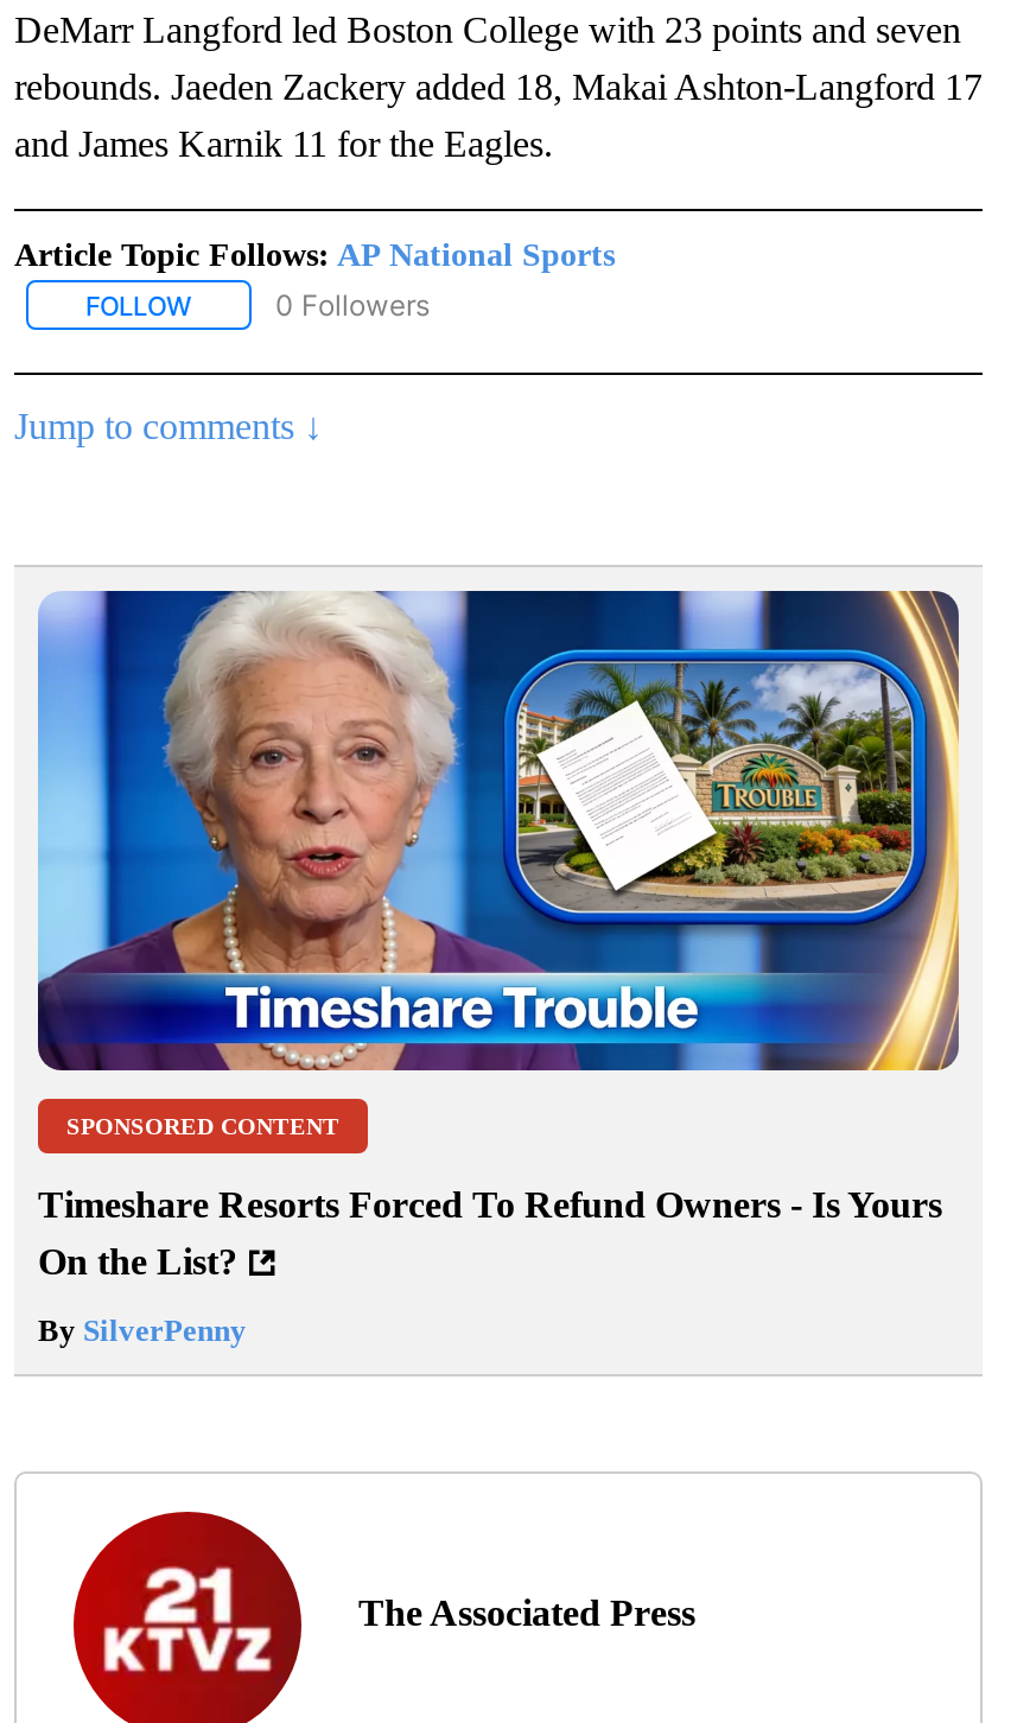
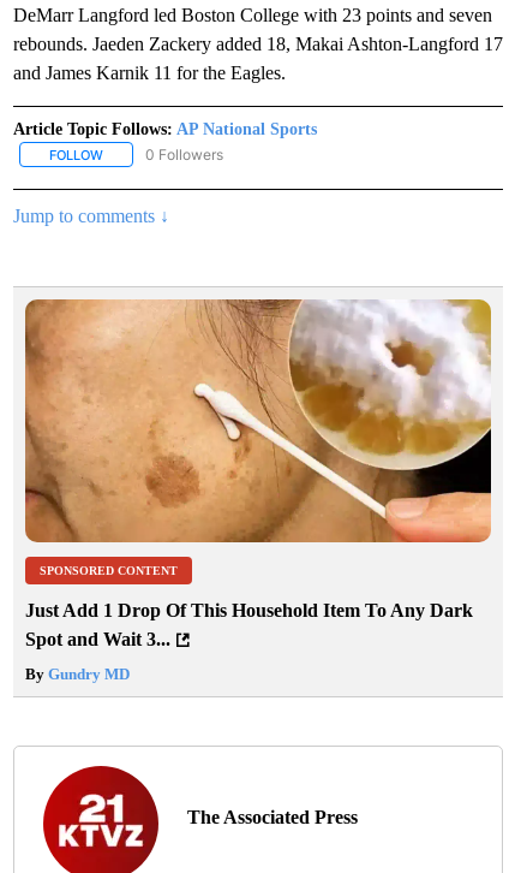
[36,589,961,1073] [image] -> [24,298,492,544] [image]
[38,1185,942,1283] Timeshare Resorts Forced To Refund Owners - Is Yours | On the List? -> [25,601,473,650] Just Add 1 Drop Of This Household Item To Any Dark | Spot and Wait 3...
[38,1314,247,1349] By SilverPenny -> [25,666,130,684] By Gundry MD

